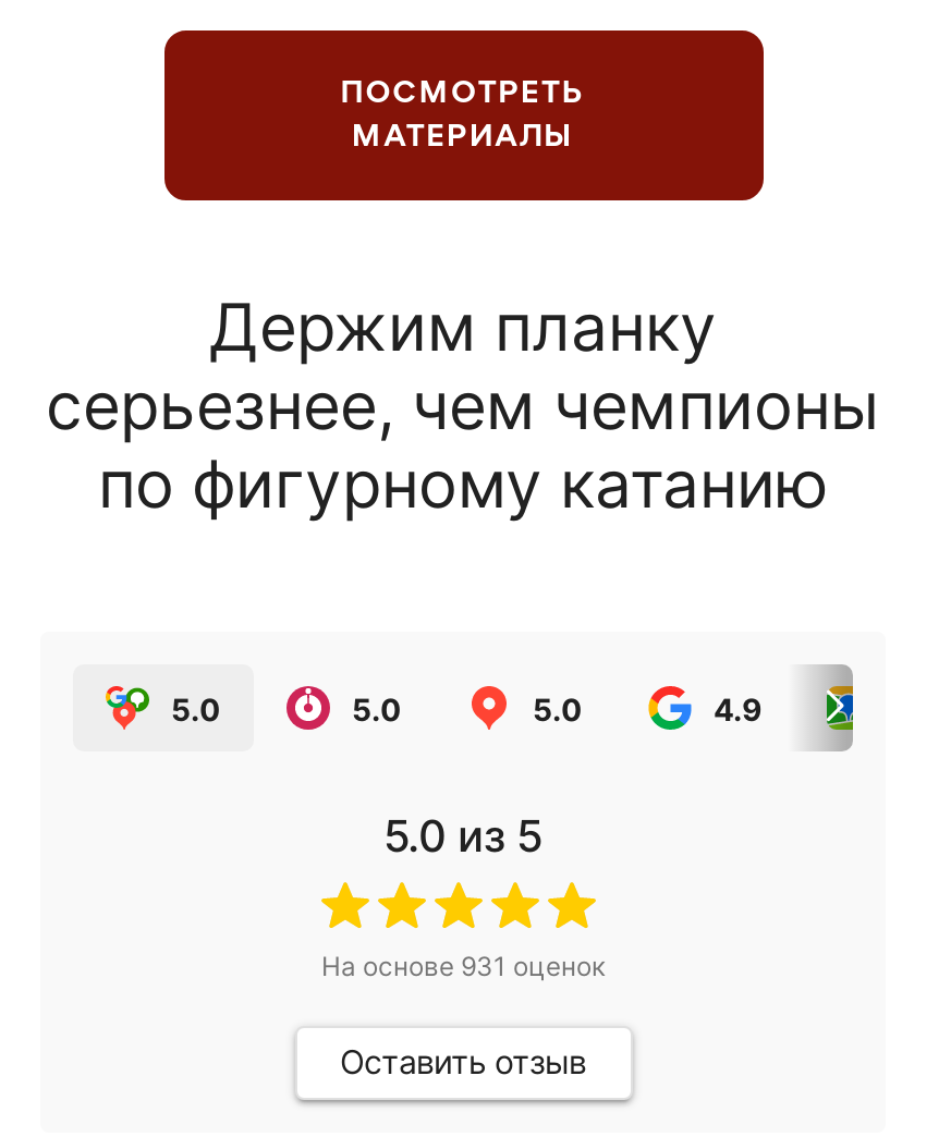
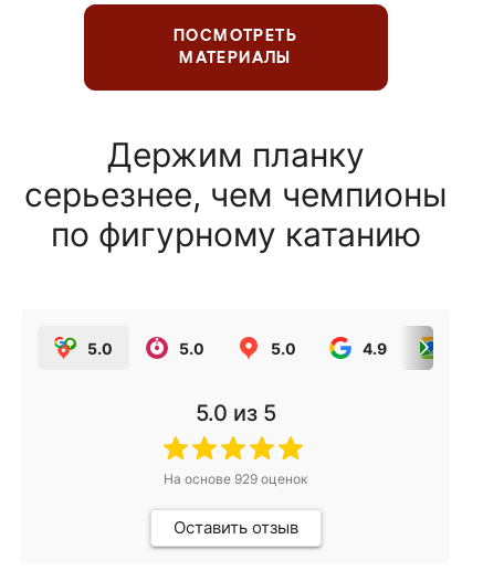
[321,950,605,982] На основе 931 оценок -> [164,470,307,487] На основе 929 оценок

